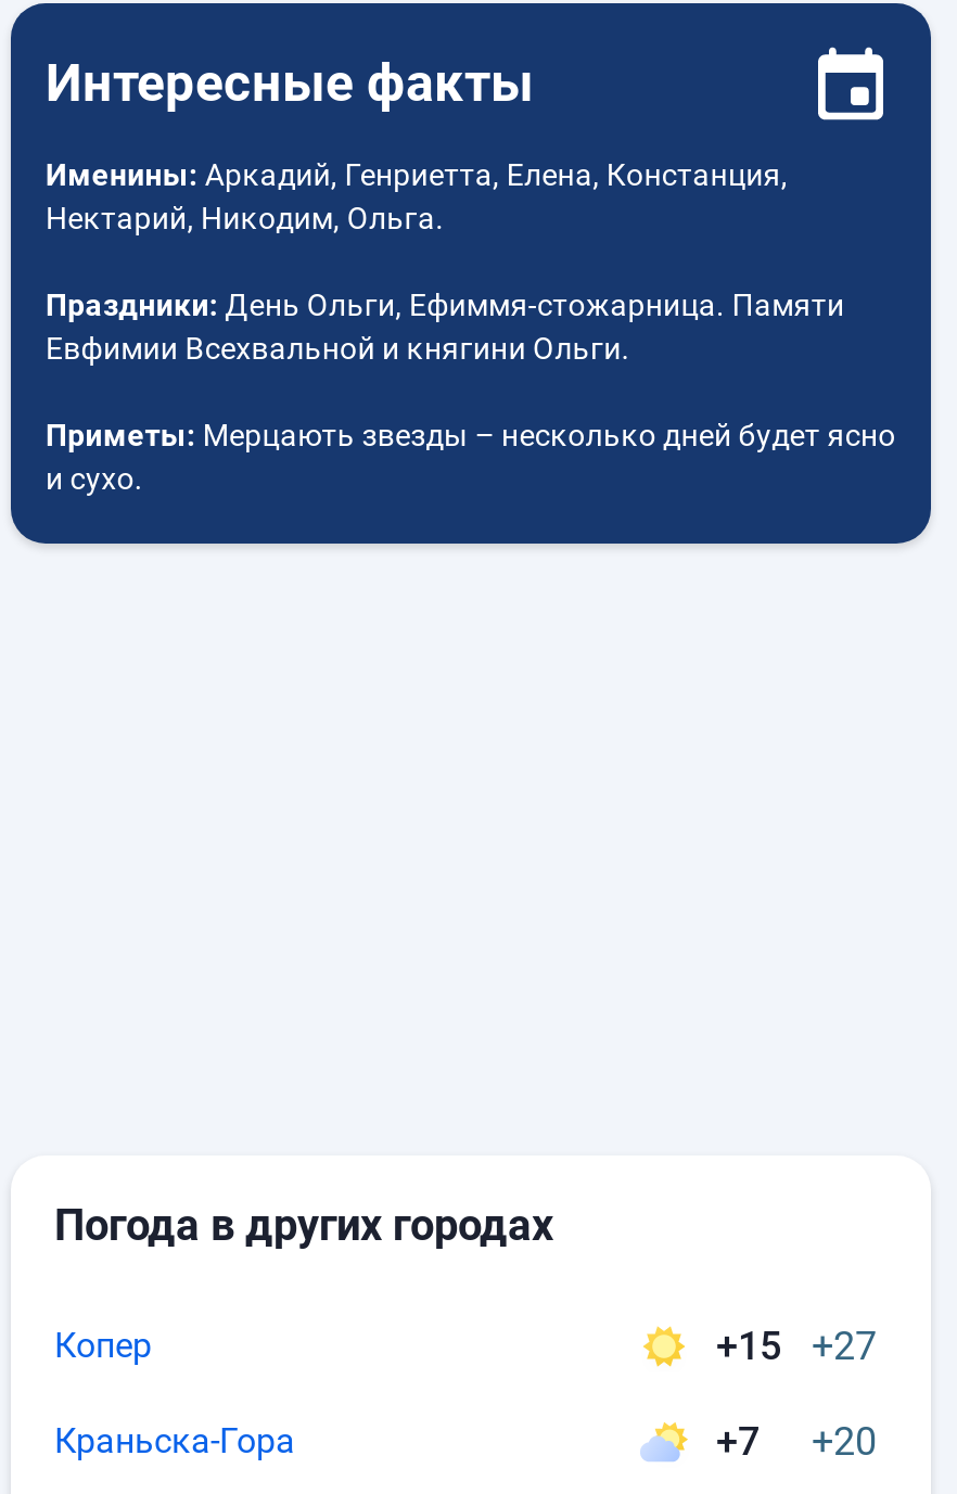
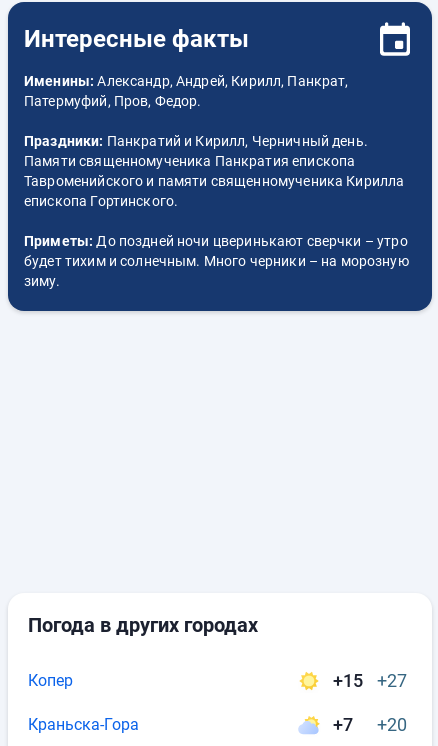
[46,157,788,235] Именины: Аркадий, Генриетта, Елена, Констанция, | Нектарий, Никодим, Ольга. -> [24,73,349,109] Именины: Александр, Андрей, Кирилл, Панкрат, | Патермуфий, Пров, Федор.
[46,288,845,366] Праздники: День Ольги, Ефиммя-стожарница. Памяти | Евфимии Всехвальной и княгини Ольги. -> [24,133,404,209] Праздники: Панкратий и Кирилл, Черничный день. | Памяти священномученика Панкратия епископа | Тавроменийского и памяти священномученика Кирилла | епископа Гортинского.
[46,418,896,496] Приметы: Мерцають звезды – несколько дней будет ясно | и сухо. -> [24,233,409,289] Приметы: До поздней ночи цверинькают сверчки – утро | будет тихим и солнечным. Много черники – на морозную | зиму.

